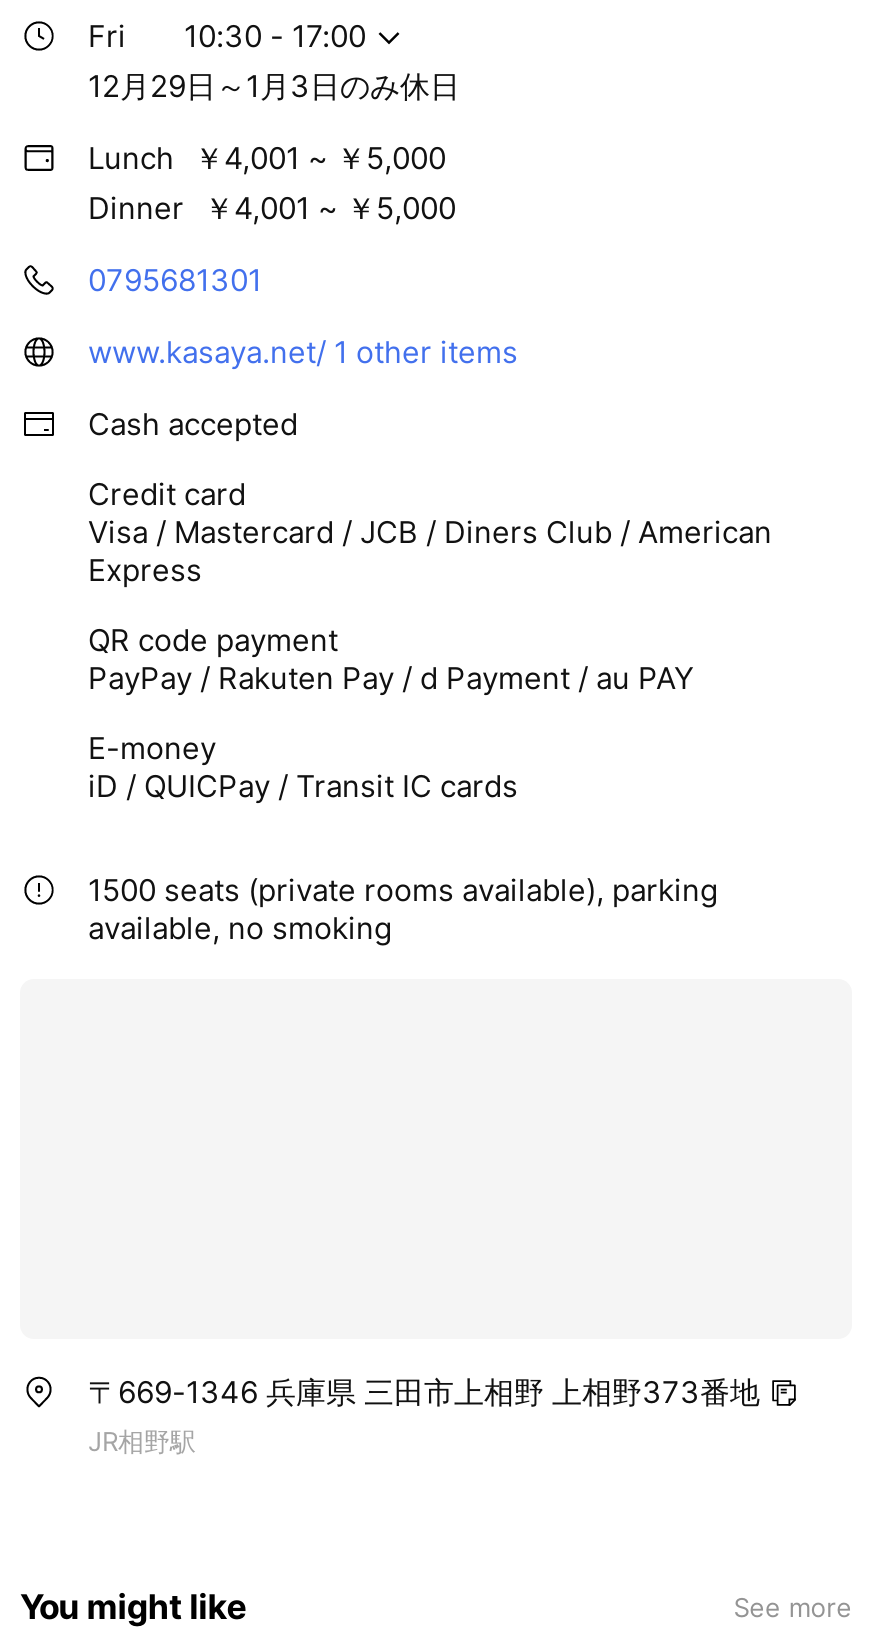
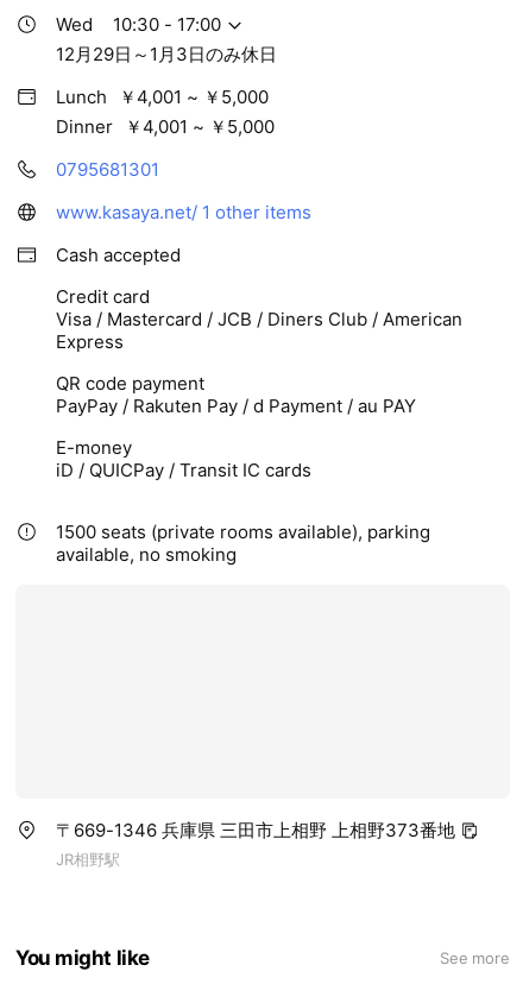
[88,16,126,54] Fri -> [56,13,93,35] Wed

